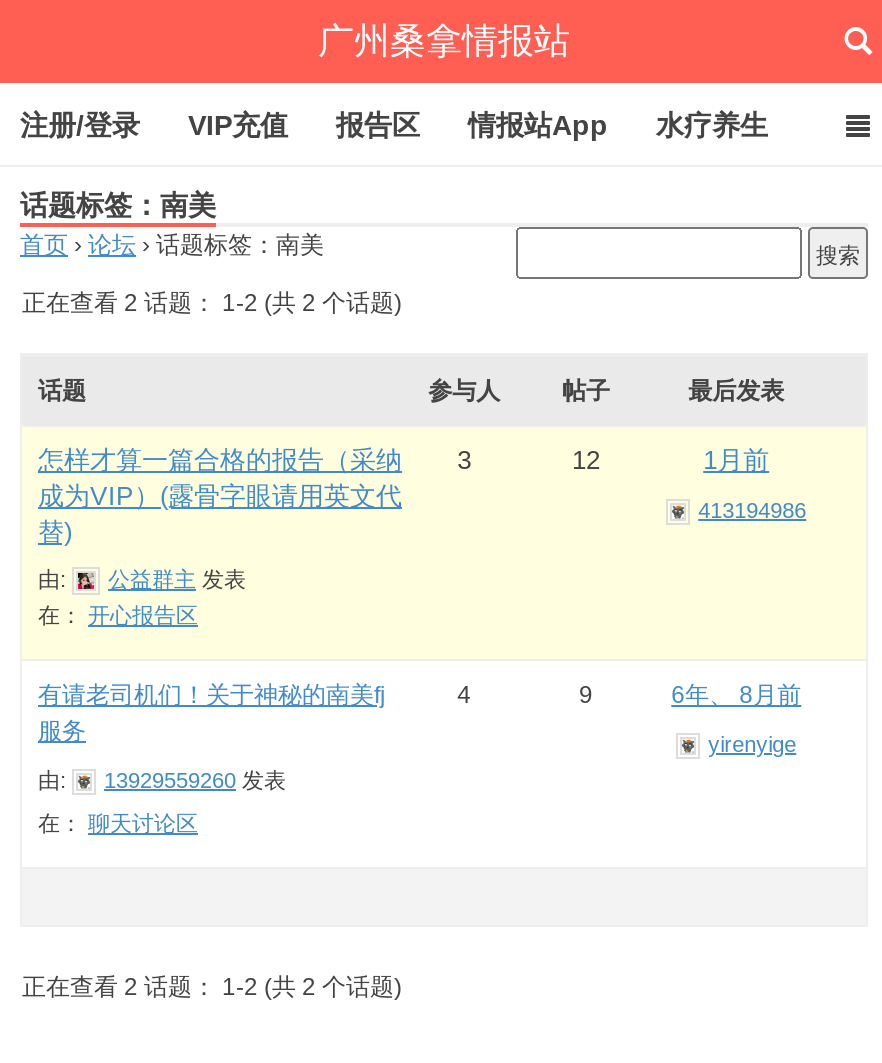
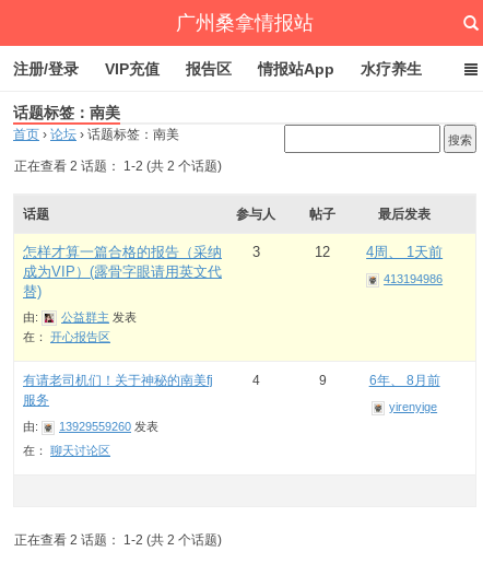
[703,445,769,475] 1月前 -> [366,244,443,260] 4周、 1天前

